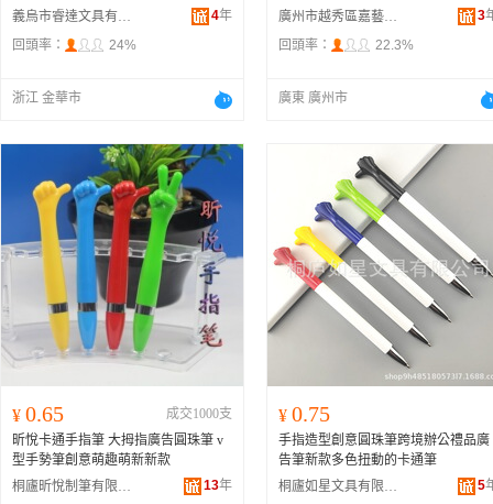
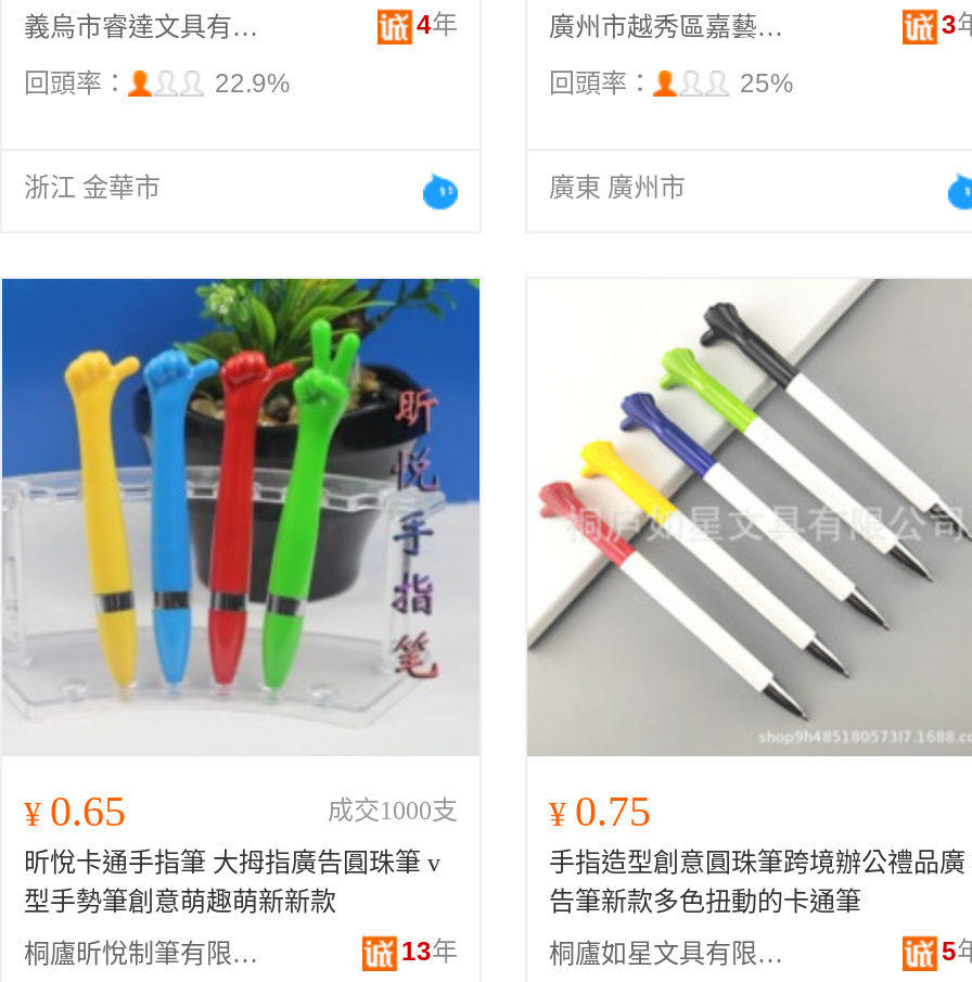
[109,37,136,53] 24% -> [215,68,291,99] 22.9%
[375,37,414,53] 22.3% -> [740,68,794,99] 25%

